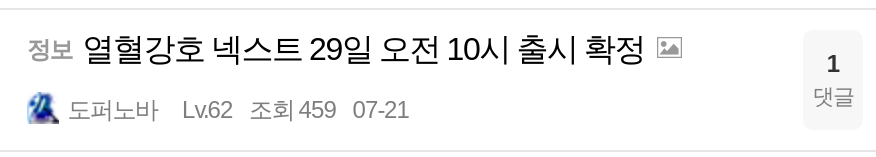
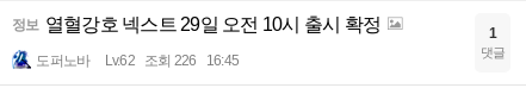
[67,96,409,124] 도퍼노바 Lv.62 조회 459 07-21 -> [36,53,239,69] 도퍼노바 Lv.62 조회 226 16:45

